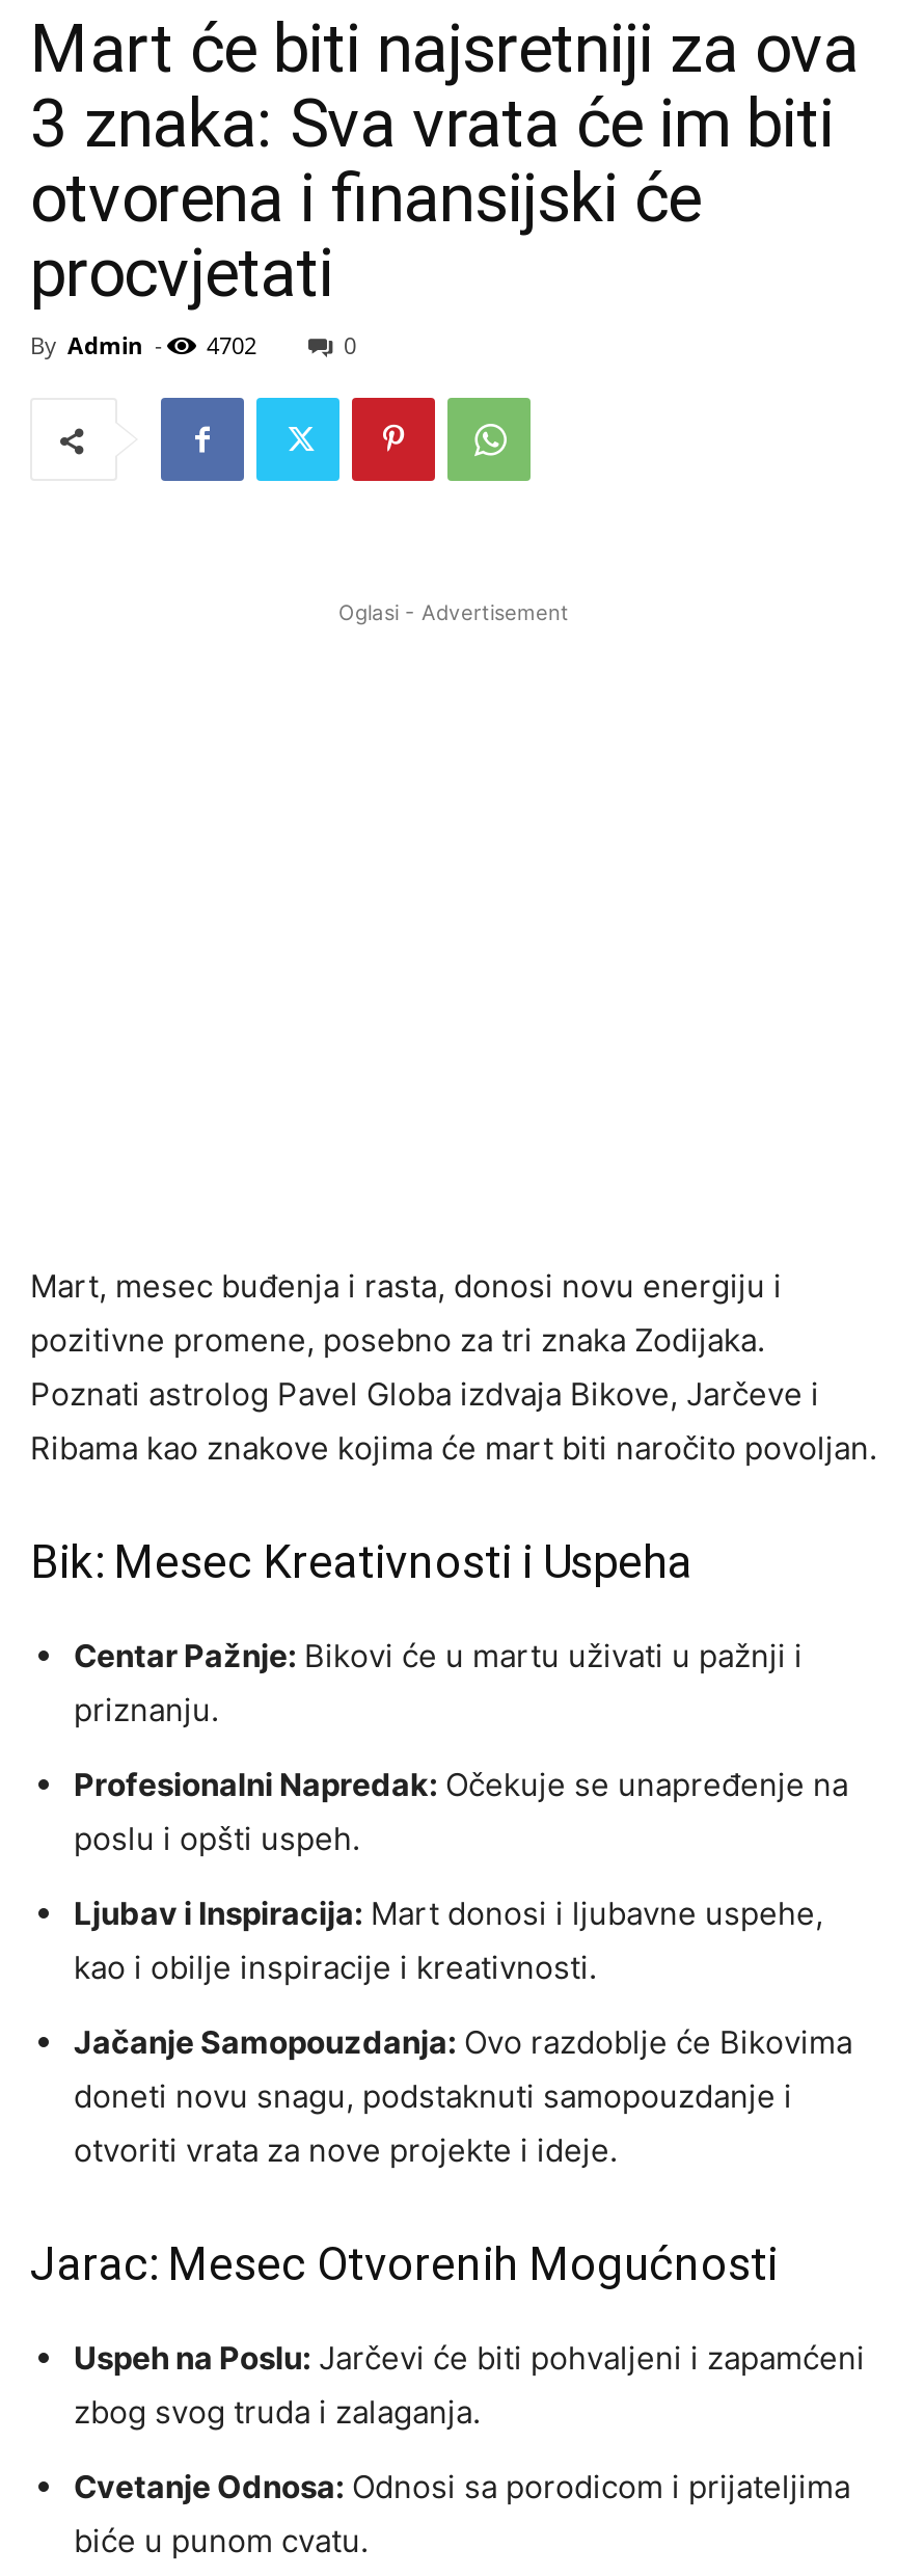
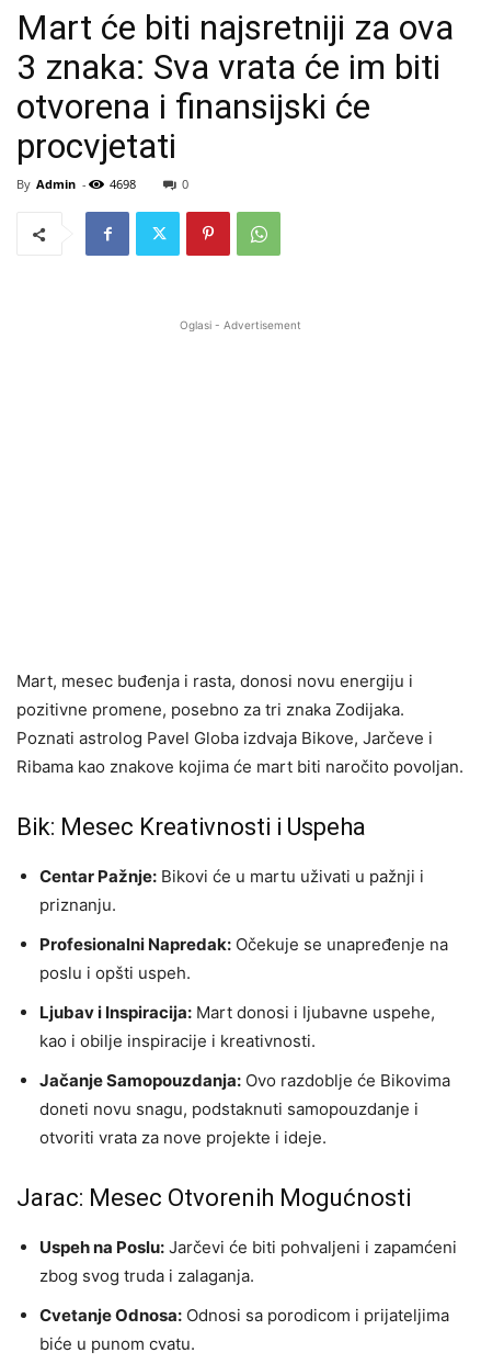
[30,329,256,360] By Admin - 4702 -> [16,176,136,192] By Admin - 4698

